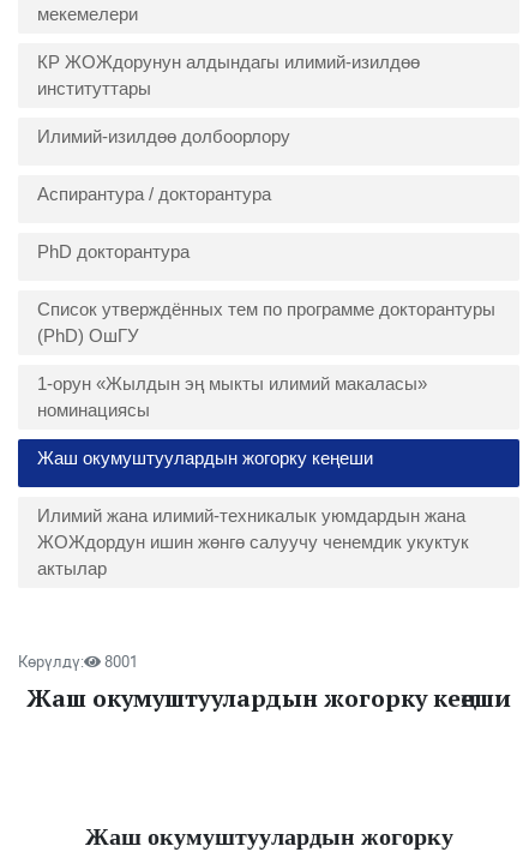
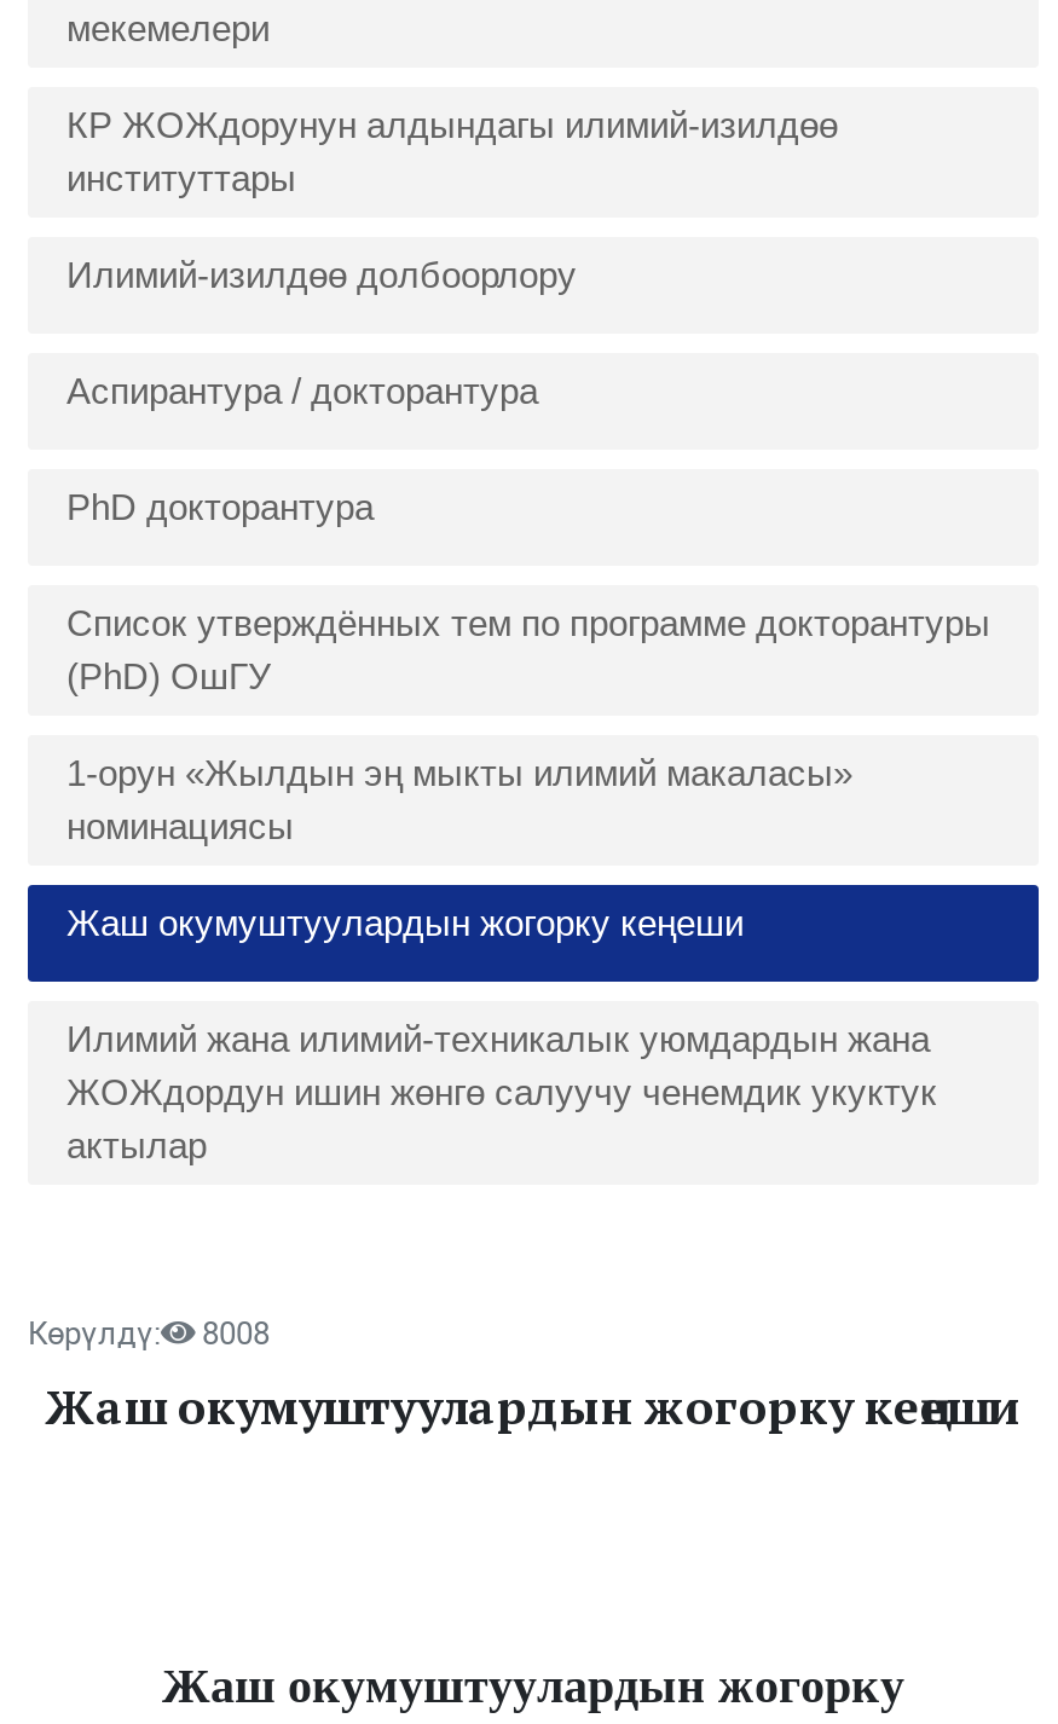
[18,651,138,672] Көрүлдү: 8001 -> [28,1311,270,1355] Көрүлдү: 8008

